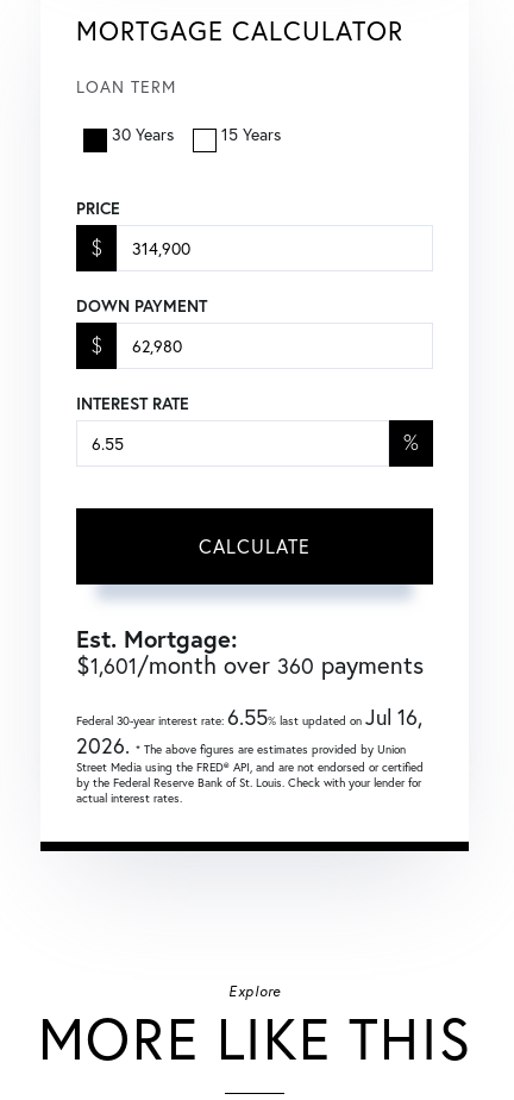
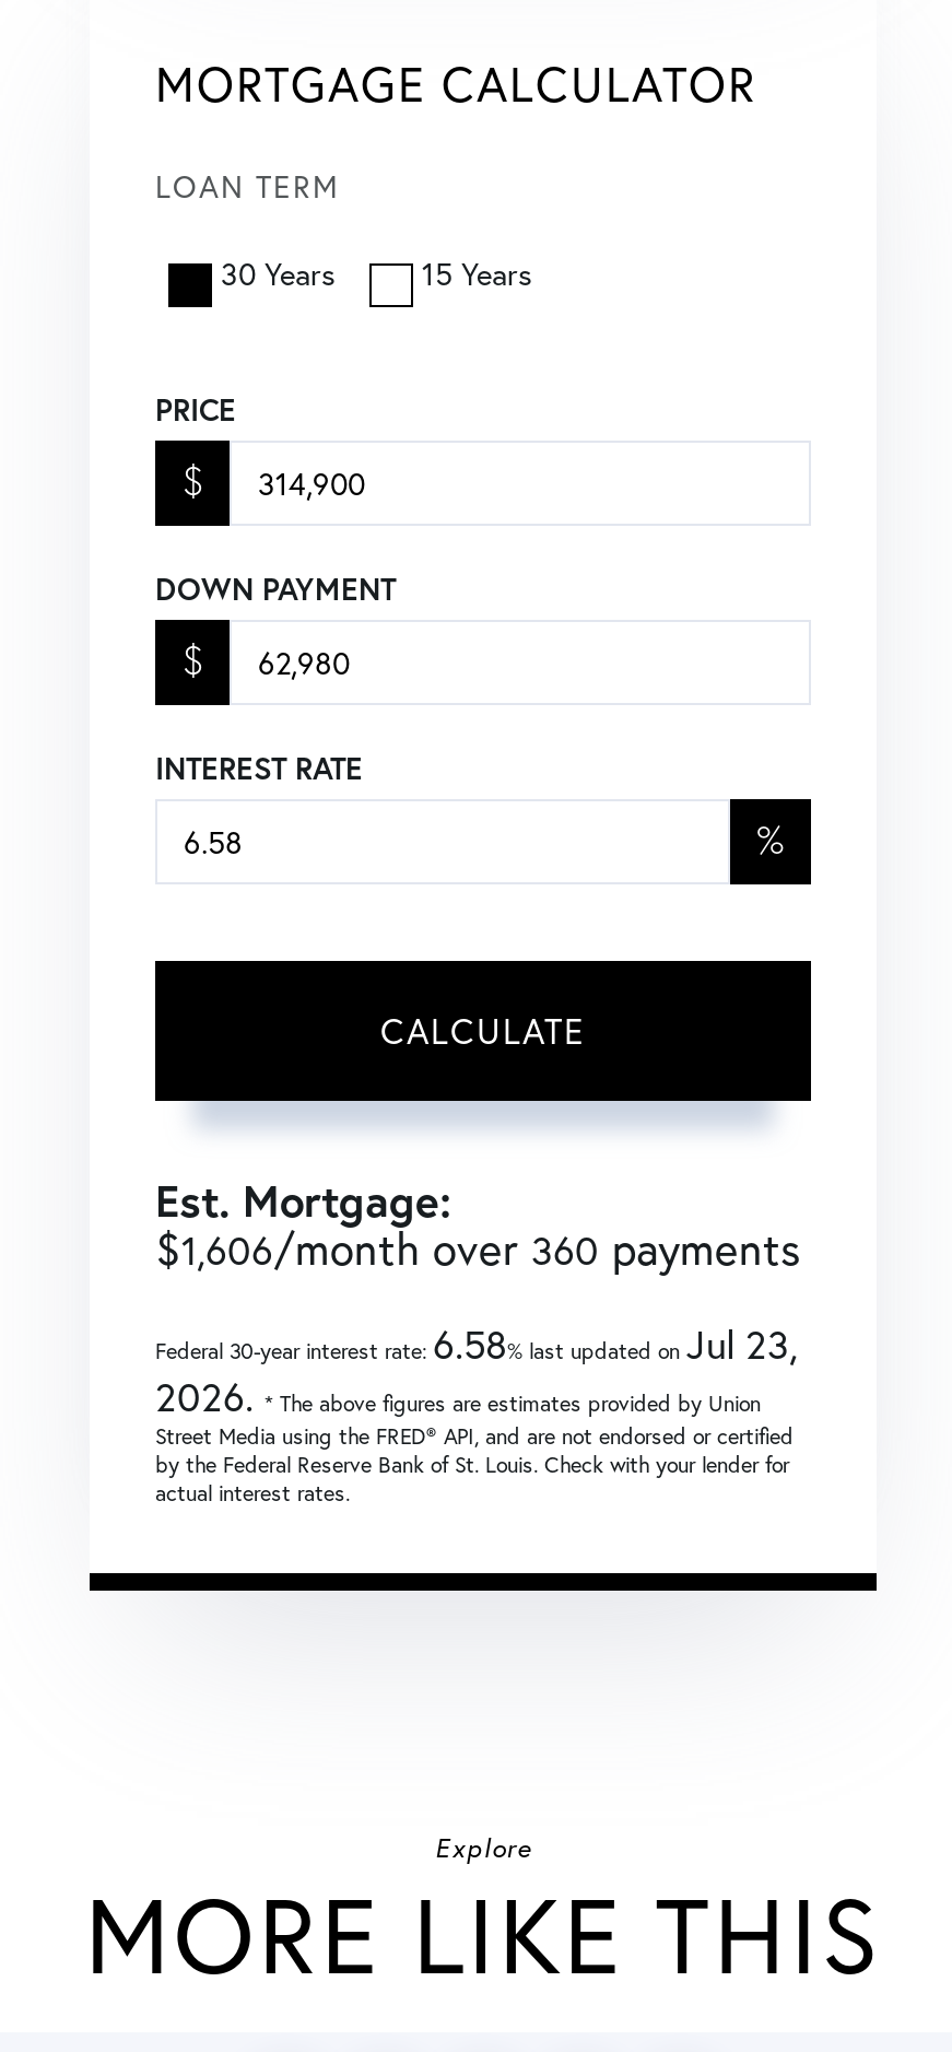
[76,649,424,681] $1,601/month over 360 payments -> [155,1219,800,1278] $1,606/month over 360 payments
[76,703,422,731] Federal 30-year interest rate:6.55% last updated onJul 16, -> [155,1318,798,1370] Federal 30-year interest rate:6.58% last updated onJul 23,

